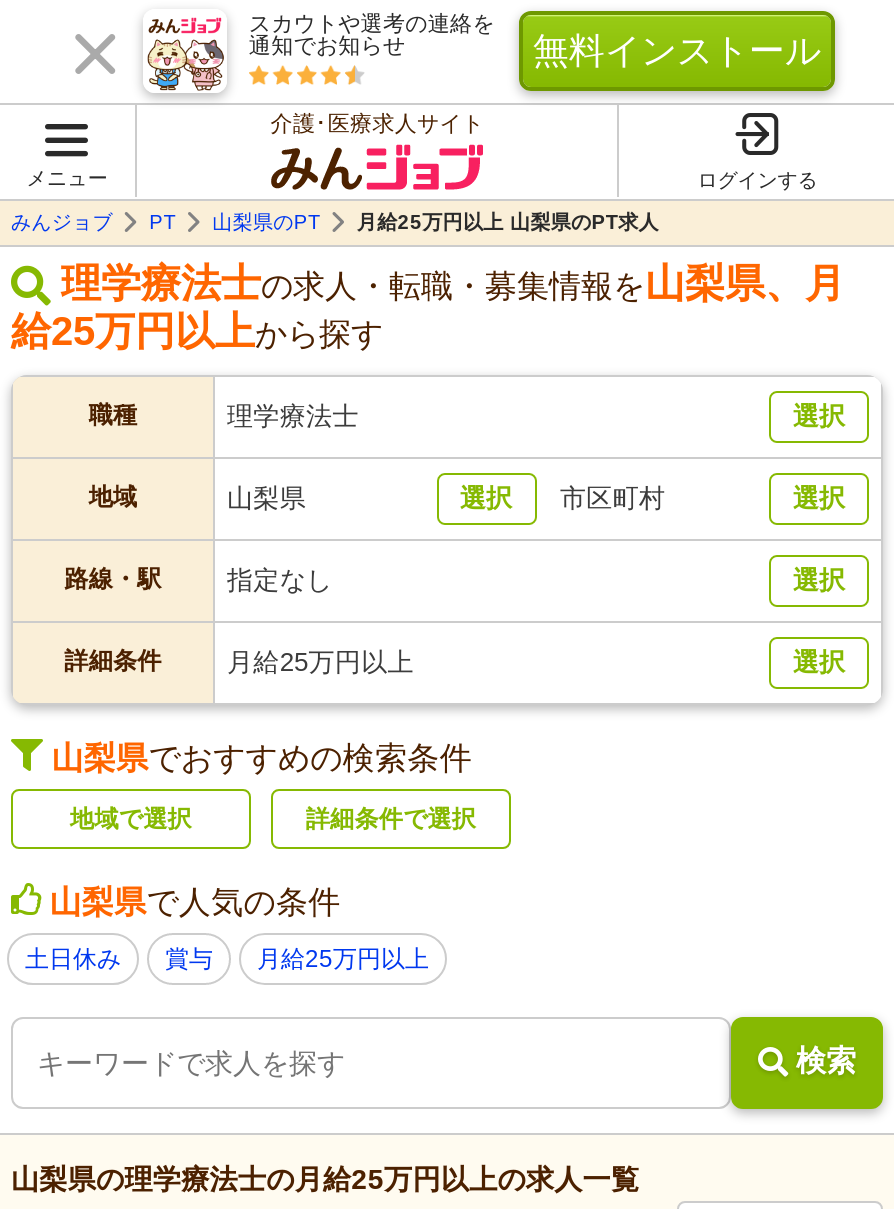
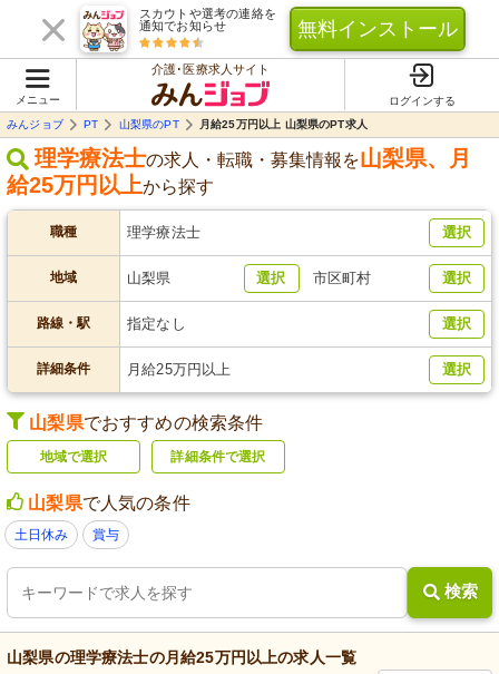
[257,945,429,973] 月給25万円以上 -> none

